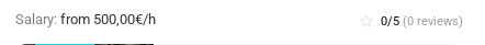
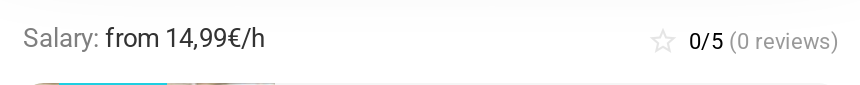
[15,11,156,27] Salary: from 500,00€/h -> [23,23,265,53] Salary: from 14,99€/h

